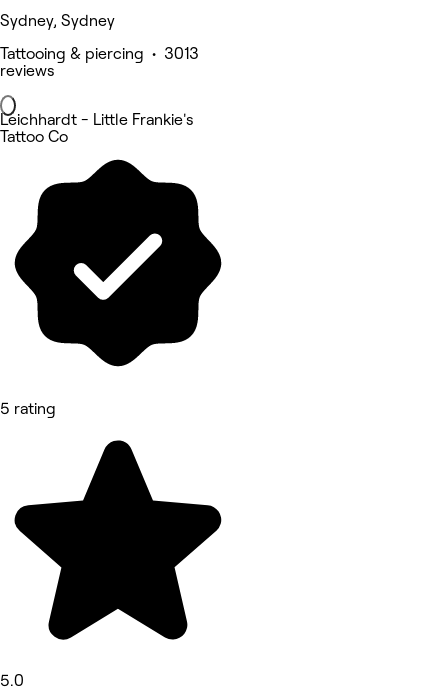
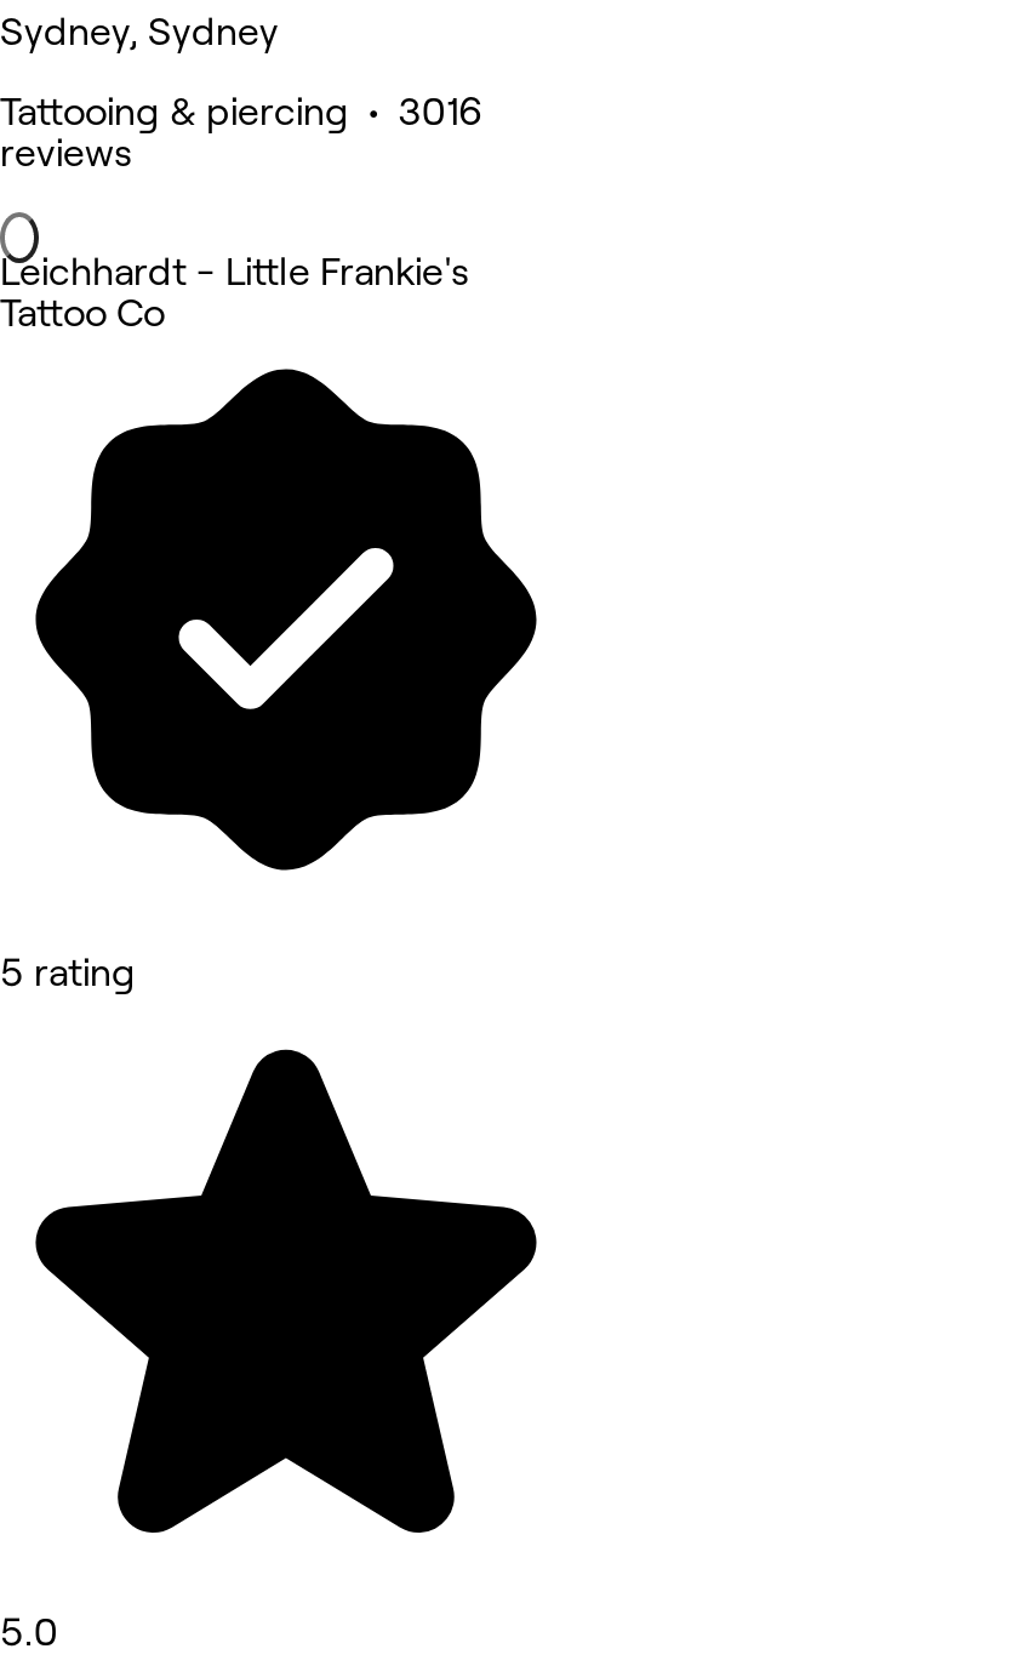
[0,45,199,62] Tattooing & piercing • 3013 -> [0,90,482,131] Tattooing & piercing • 3016

